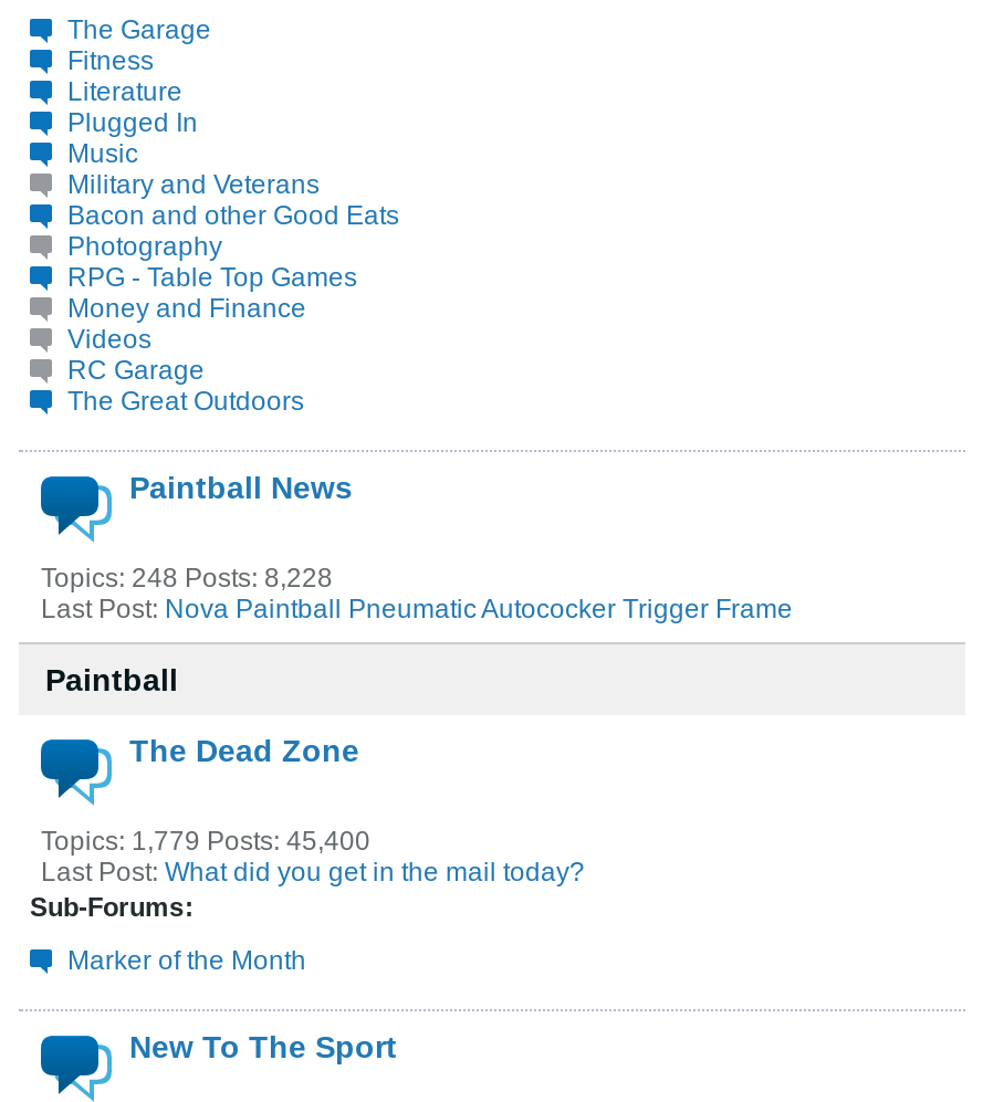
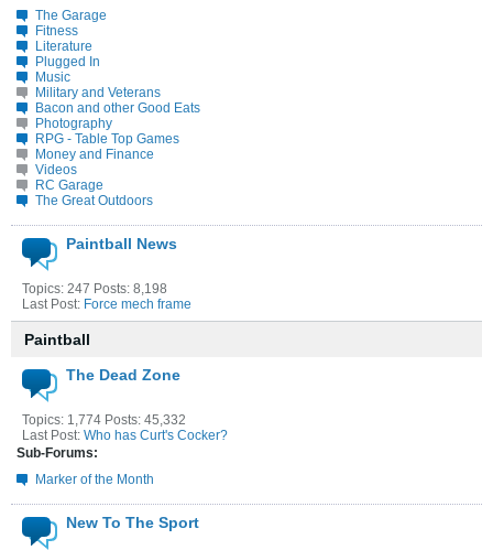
[41,563,793,625] Topics: 248 Posts: 8,228 | Last Post: Nova Paintball Pneumatic Autococker Trigger Frame -> [22,281,191,312] Topics: 247 Posts: 8,198 | Last Post: Force mech frame
[41,826,585,888] Topics: 1,779 Posts: 45,400 | Last Post: What did you get in the mail today? -> [22,412,228,443] Topics: 1,774 Posts: 45,332 | Last Post: Who has Curt's Cocker?

